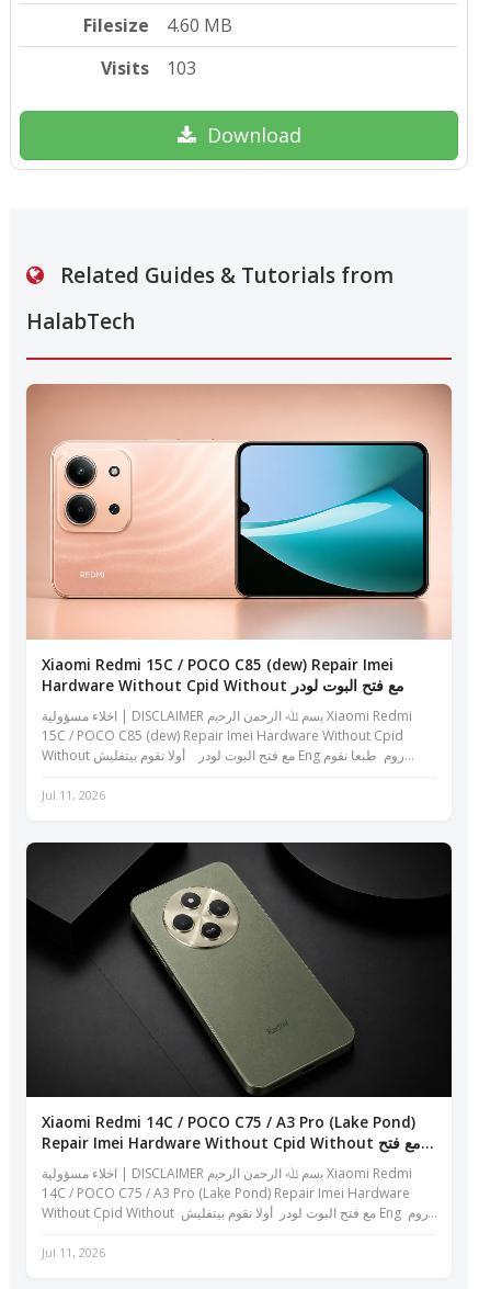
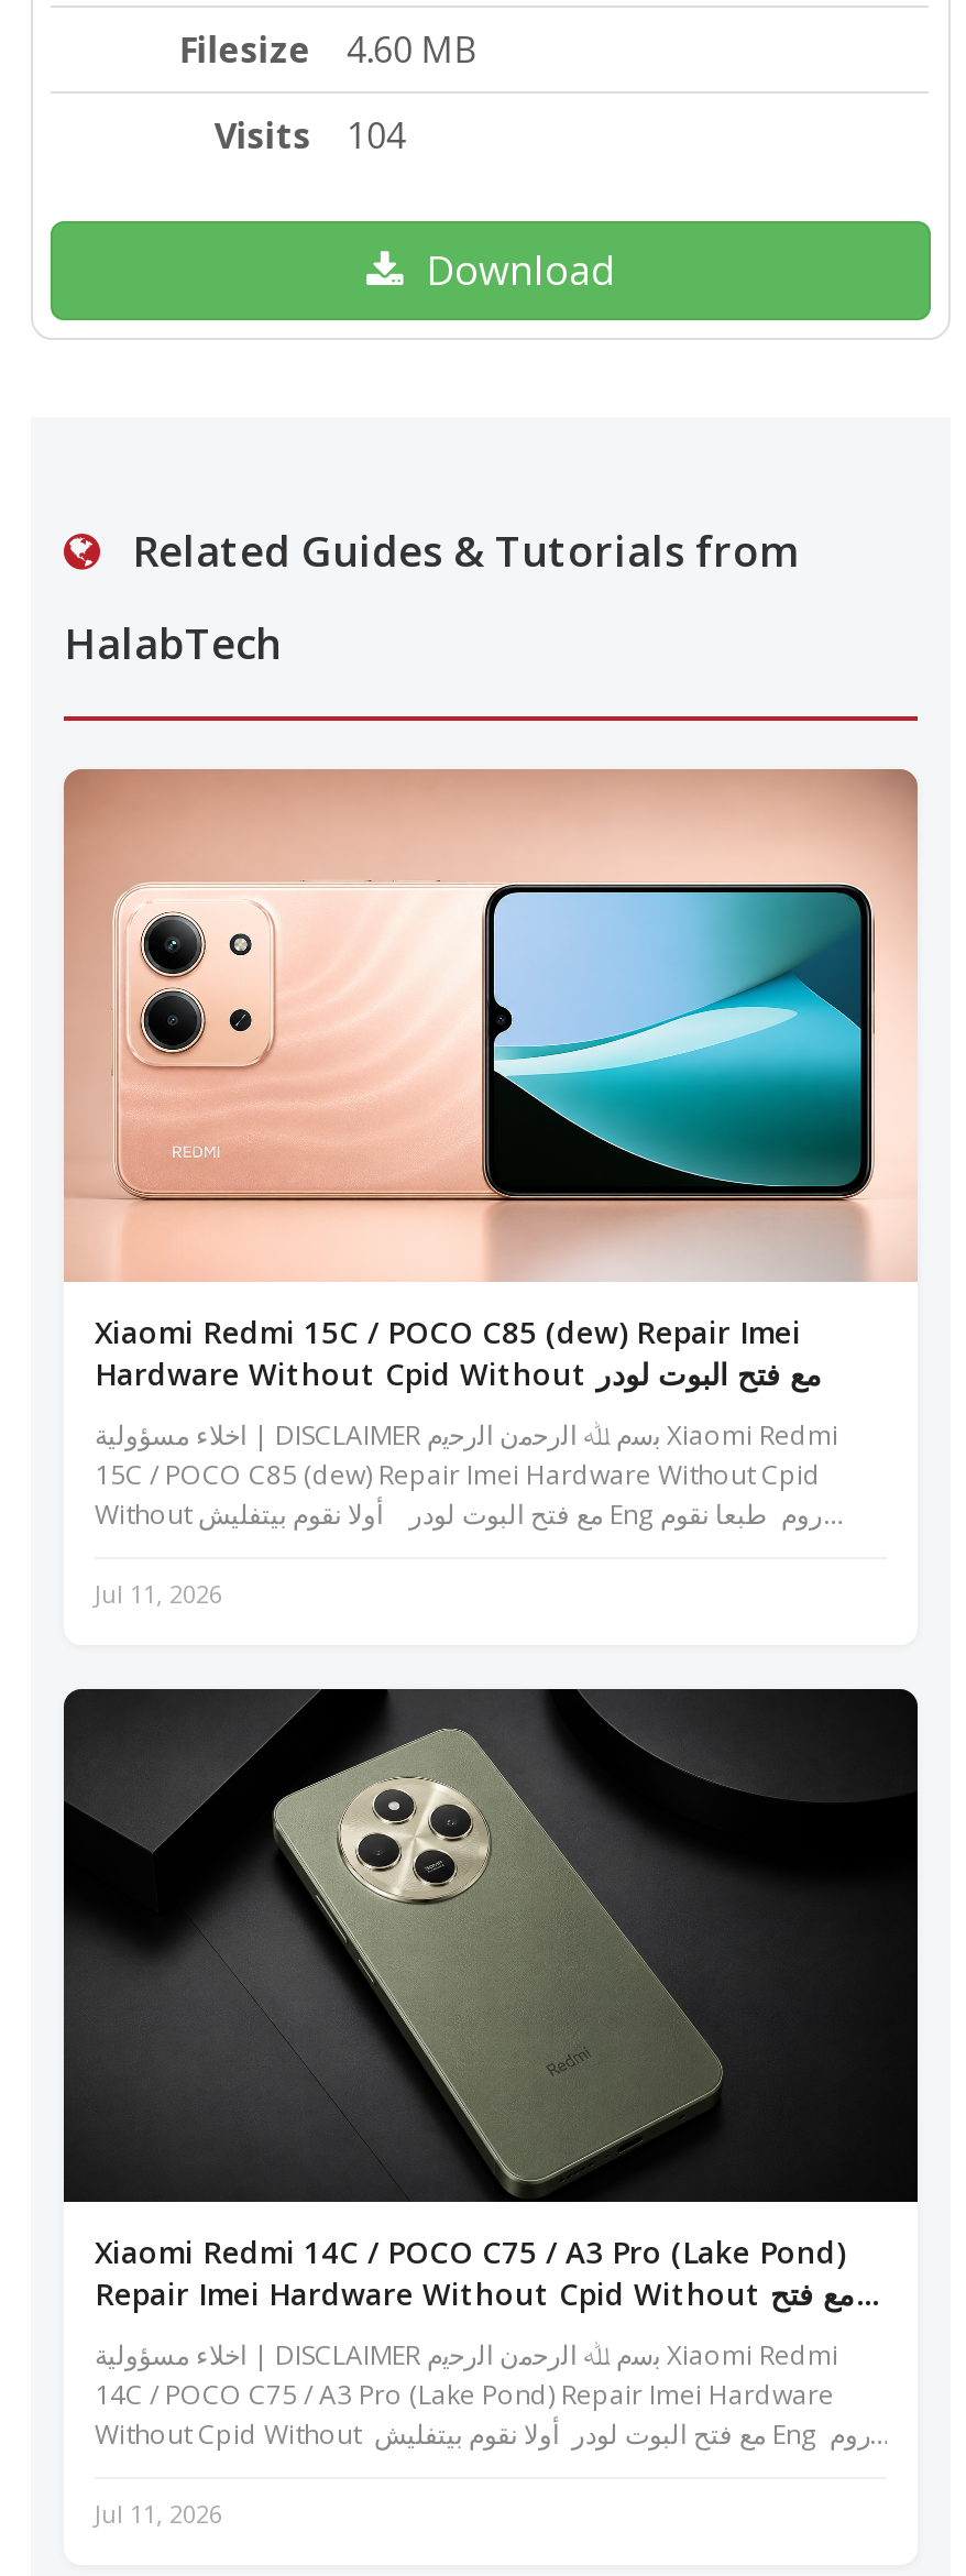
[101,55,197,80] Visits 103 -> [214,111,406,160] Visits 104

